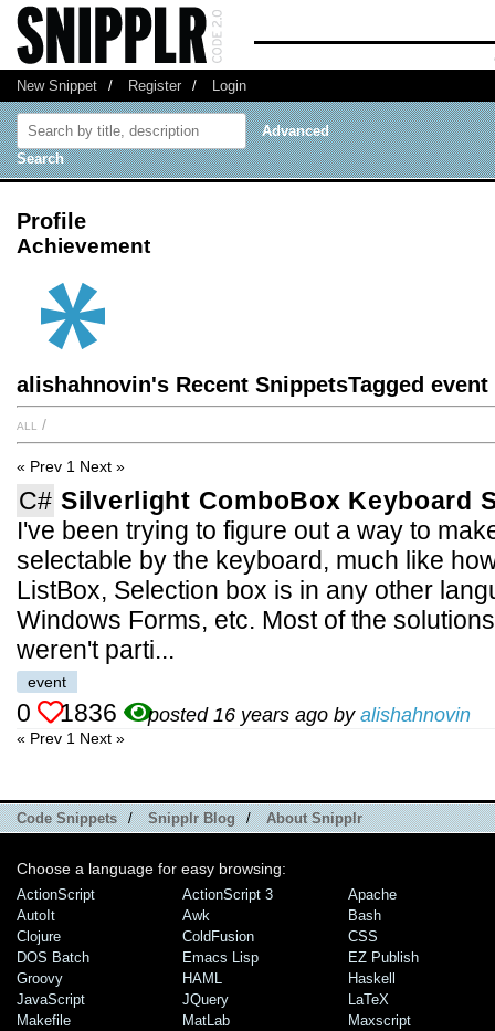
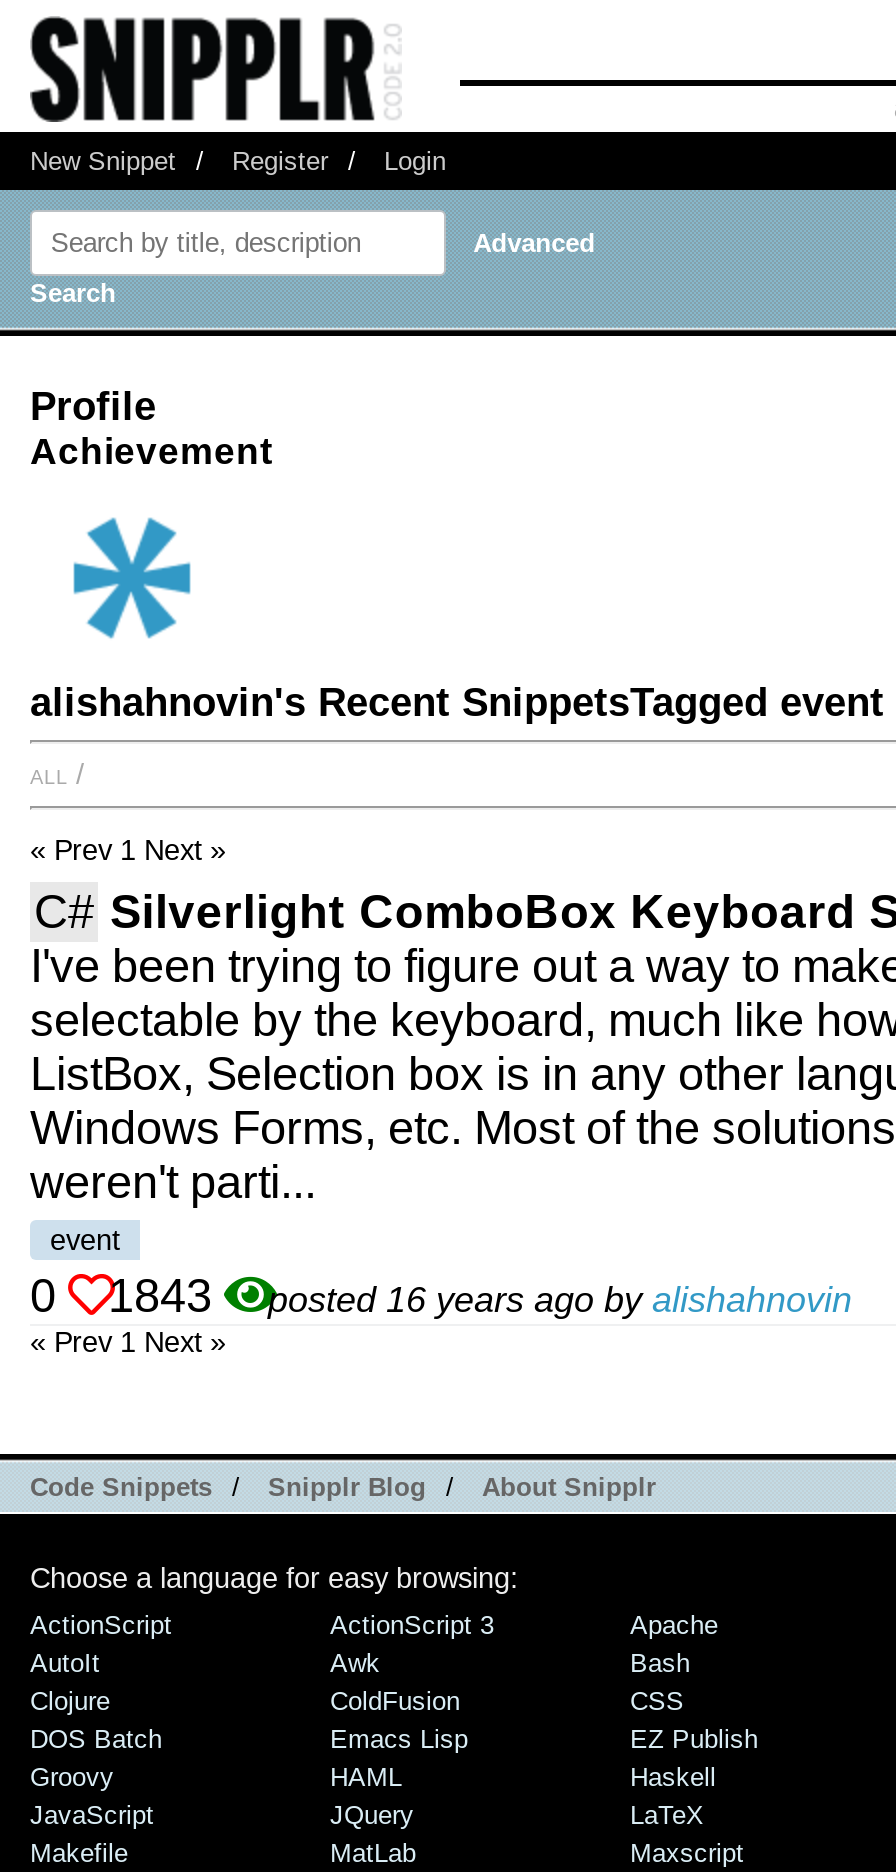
[17,698,471,727] 0 1836 posted 16 years ago by alishahnovin -> [30,1269,852,1321] 0 1843 posted 16 years ago by alishahnovin

